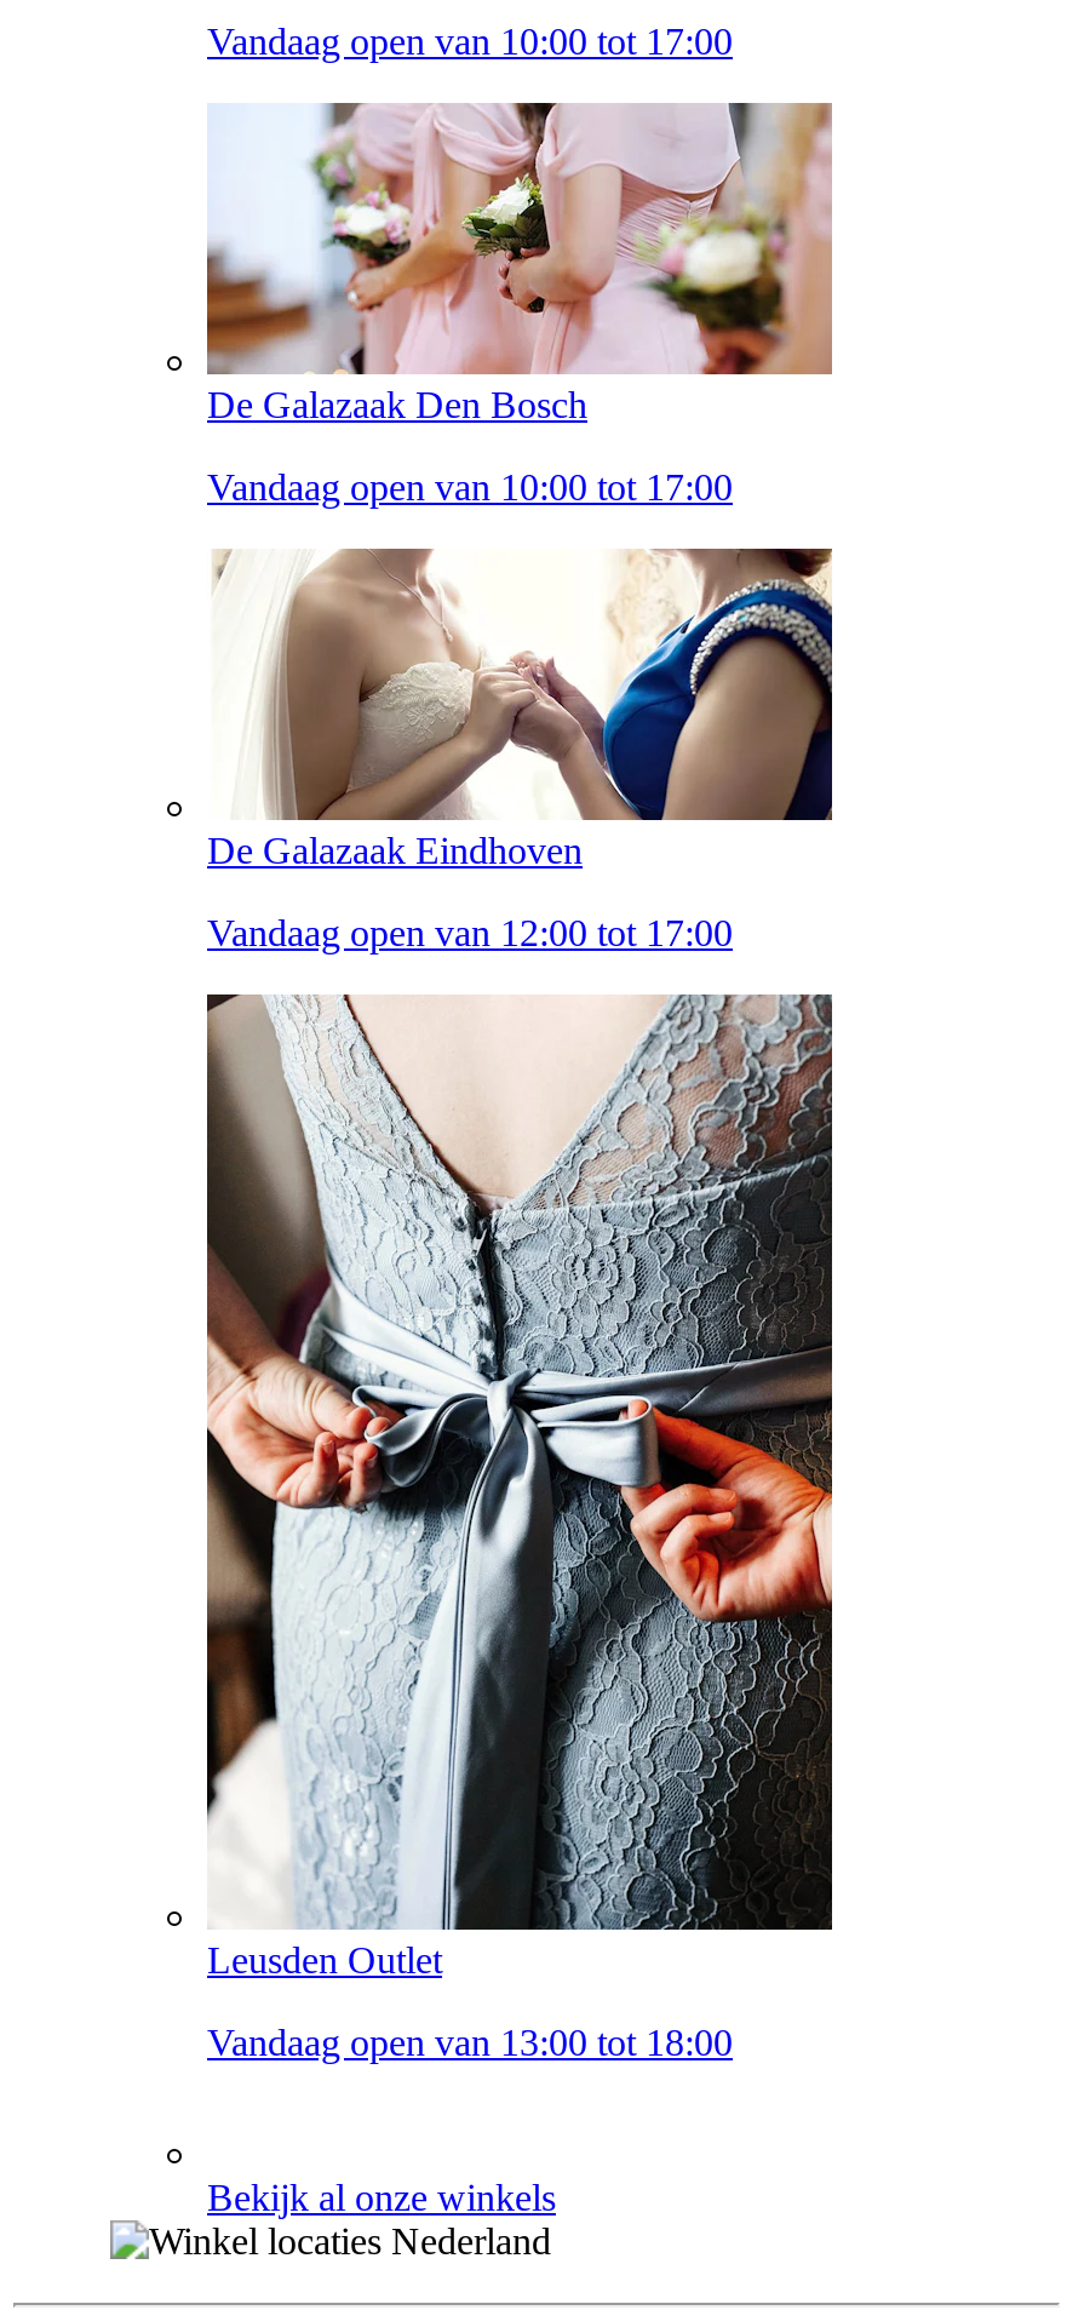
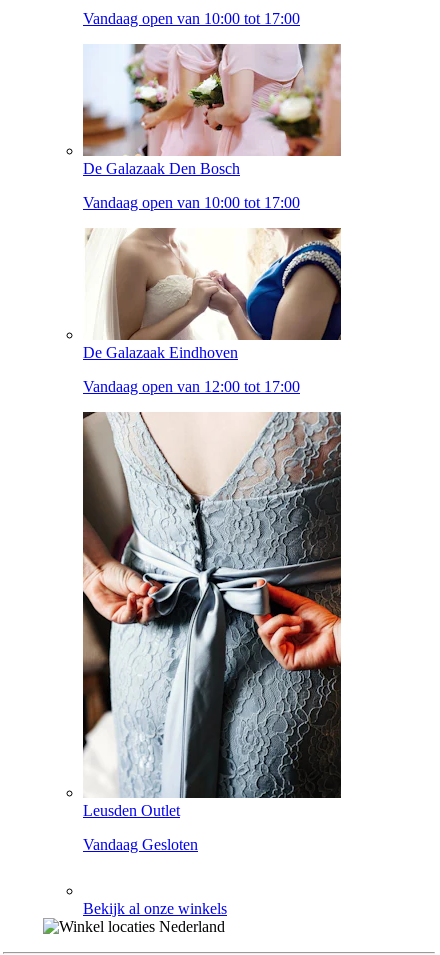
[207,2022,733,2063] Vandaag open van 13:00 tot 18:00 -> [83,836,198,853] Vandaag Gesloten

